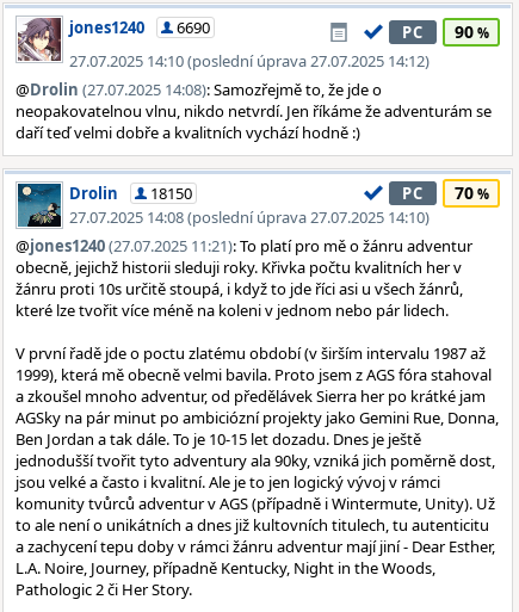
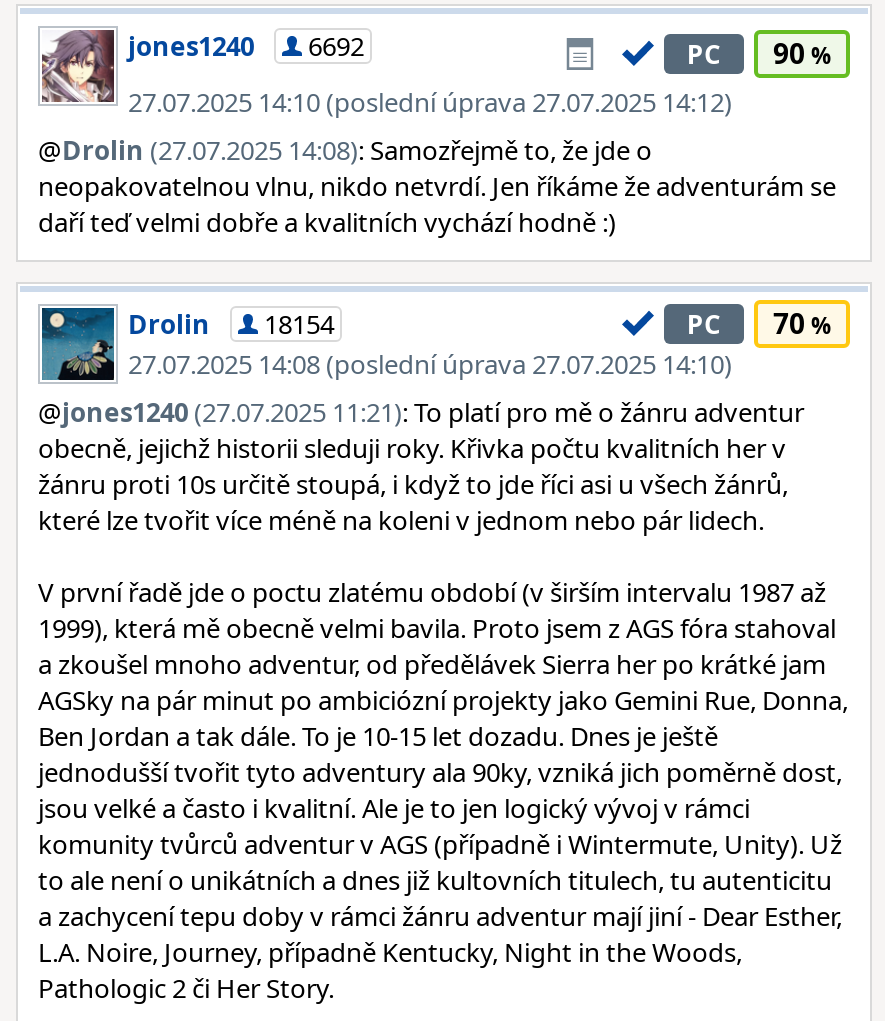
[69,17,210,38] jones1240 6690 -> [128,28,364,64] jones1240 6692
[69,183,192,204] Drolin 18150 -> [128,306,334,342] Drolin 18154

